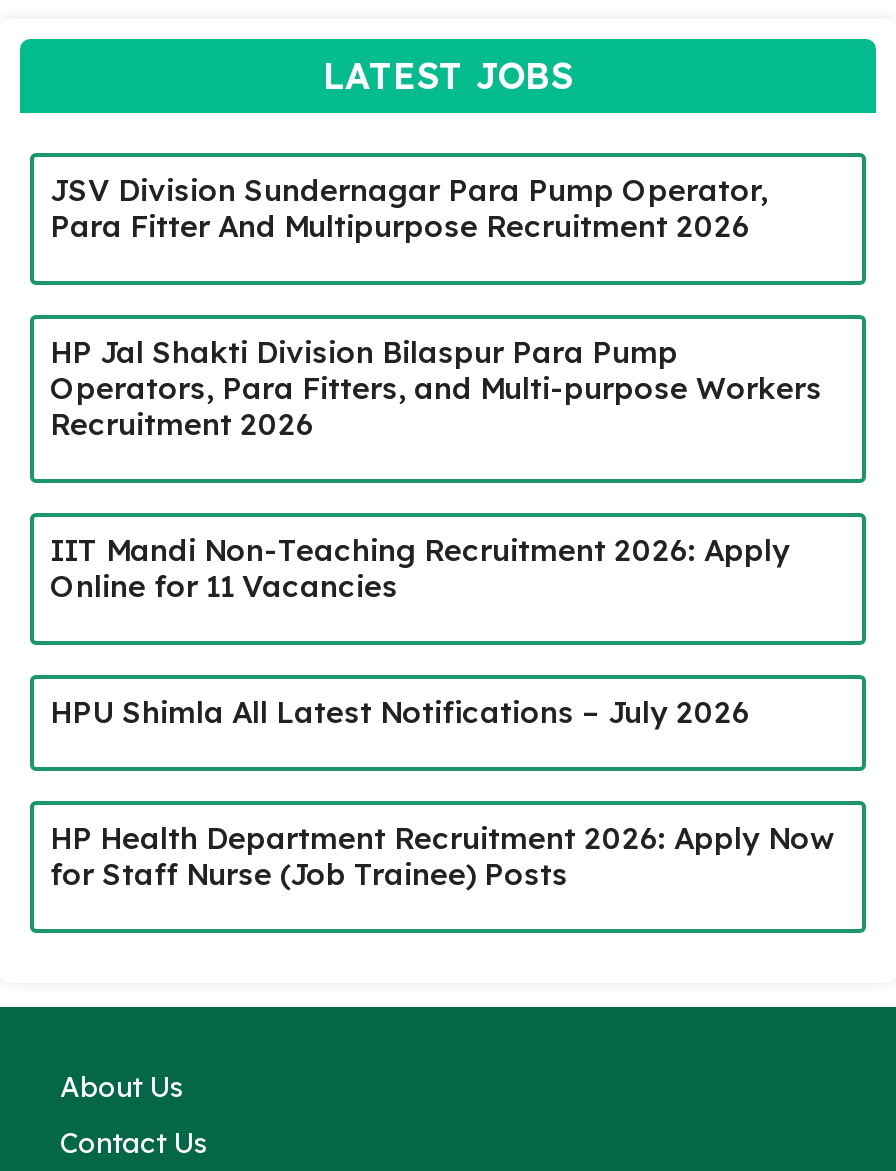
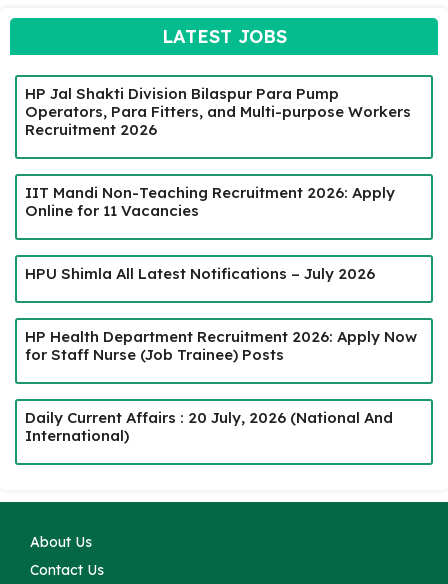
[50,171,768,245] JSV Division Sundernagar Para Pump Operator, | Para Fitter And Multipurpose Recruitment 2026 -> none
moved [50,333,834,893] -> [25,84,417,364]: HP Jal Shakti Division Bilaspur Para Pump | Operators, Para Fitters, and Multi-purpose Workers | Recruitment 2026 | IIT Mandi Non-Teaching Recruitment 2026: Apply | Online for 11 Vacancies | HPU Shimla All Latest Notifications – July 2026 | HP Health Department Recruitment 2026: Apply Now | for Staff Nurse (Job Trainee) Posts
none -> [25,408,393,445] Daily Current Affairs : 20 July, 2026 (National And | International)

